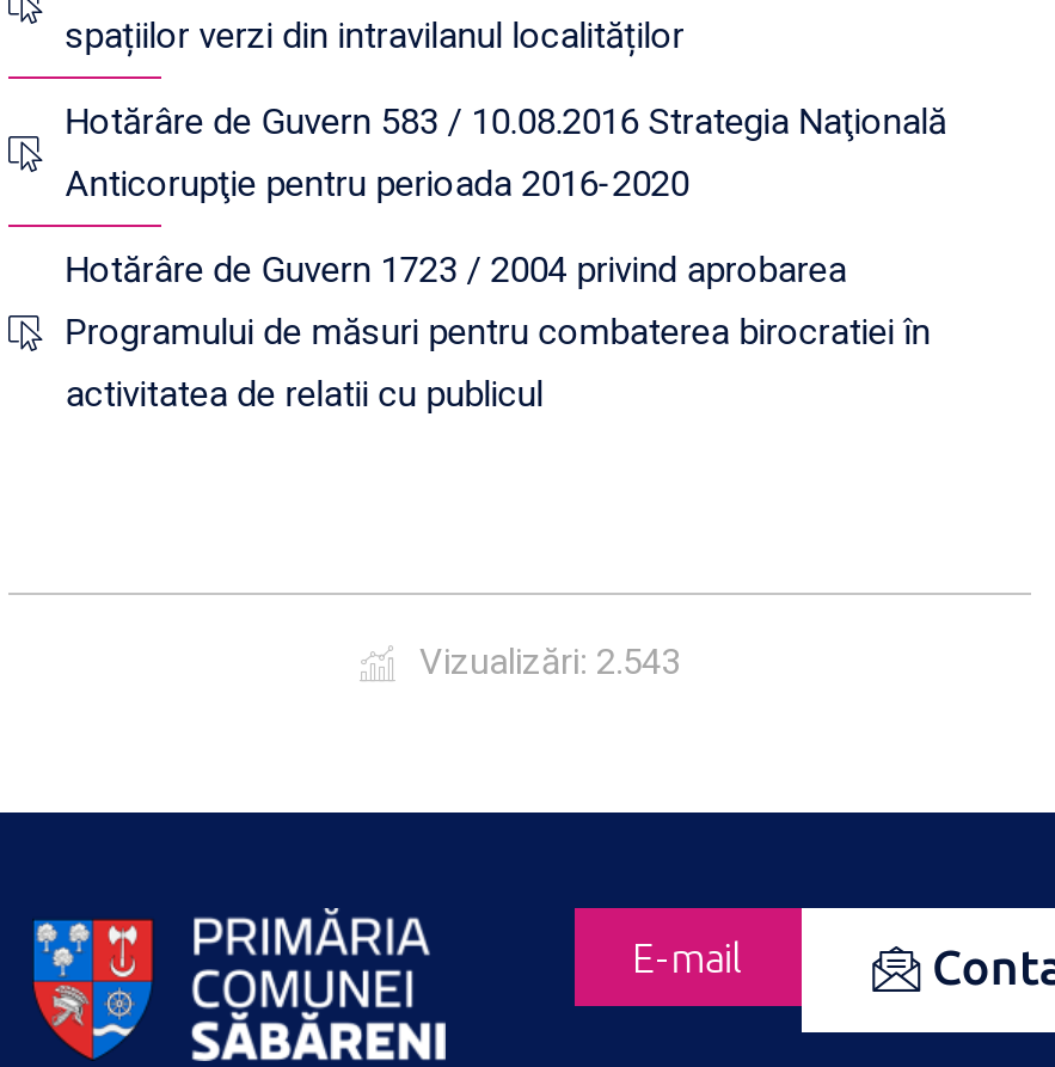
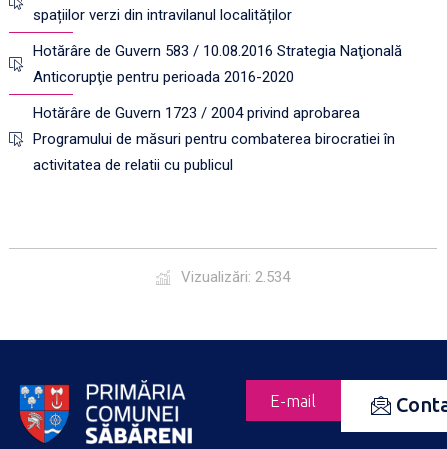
[419,640,680,683] Vizualizări: 2.543 -> [181,268,290,286] Vizualizări: 2.534

